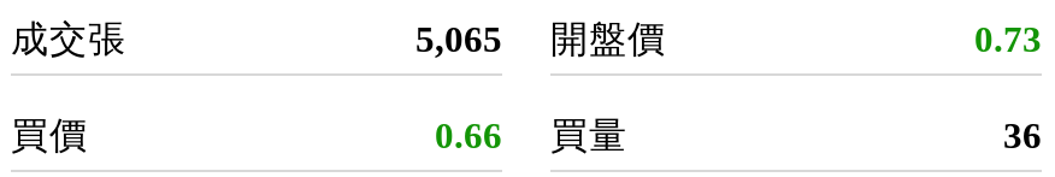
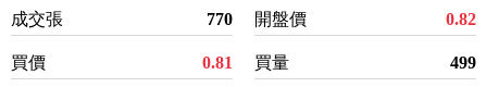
[415,18,666,59] 5,065 開盤價 -> [207,10,307,28] 770 開盤價
[974,18,1042,59] 0.73 -> [446,10,476,28] 0.82
[435,114,627,155] 0.66 買量 -> [202,53,289,72] 0.81 買量
[1003,114,1042,155] 36 -> [450,53,476,72] 499

